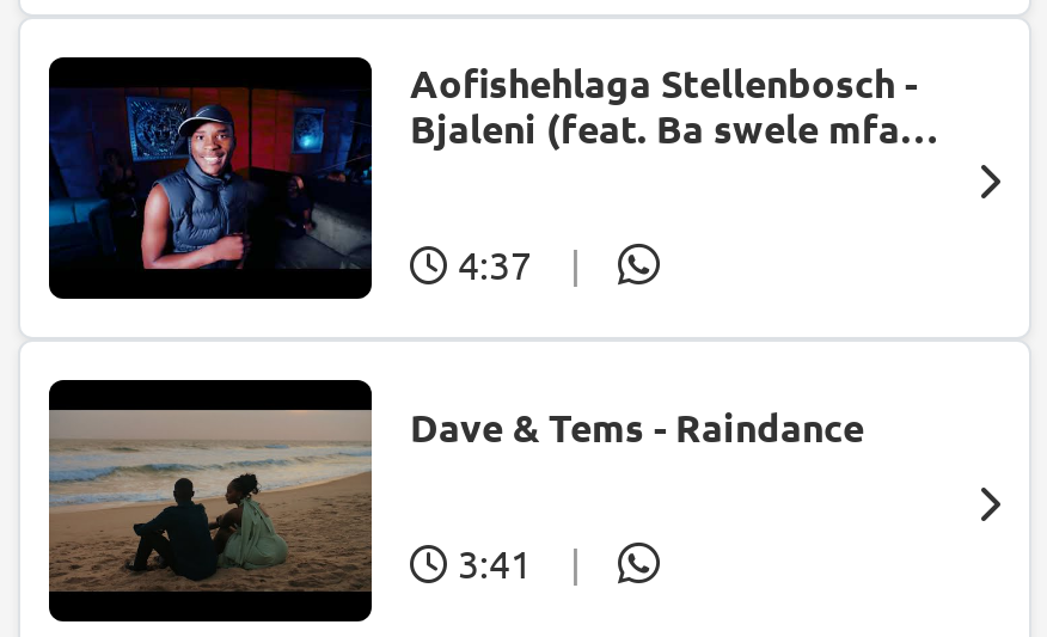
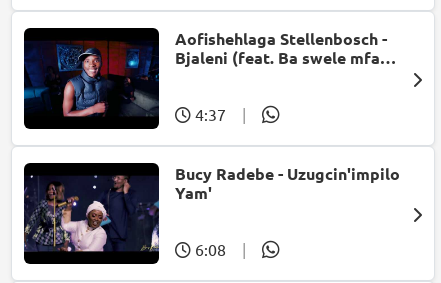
[47,402,864,626] [image] | Dave & Tems - Raindance -> [23,163,400,274] [image] | Bucy Radebe - Uzugcin'impilo | Yam'
[458,539,532,586] 3:41 -> [195,239,226,259] 6:08

